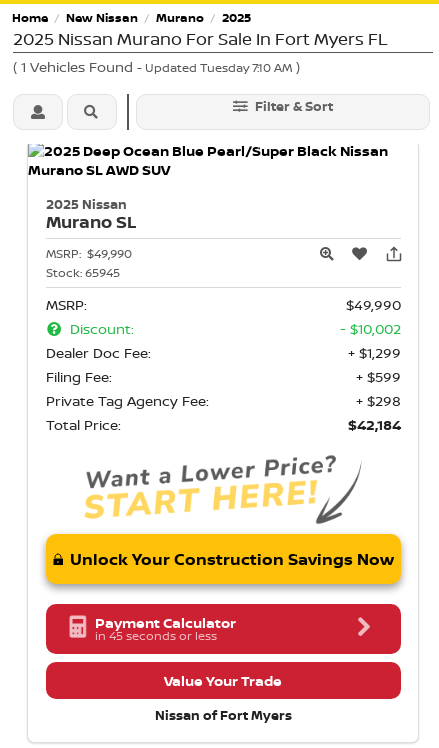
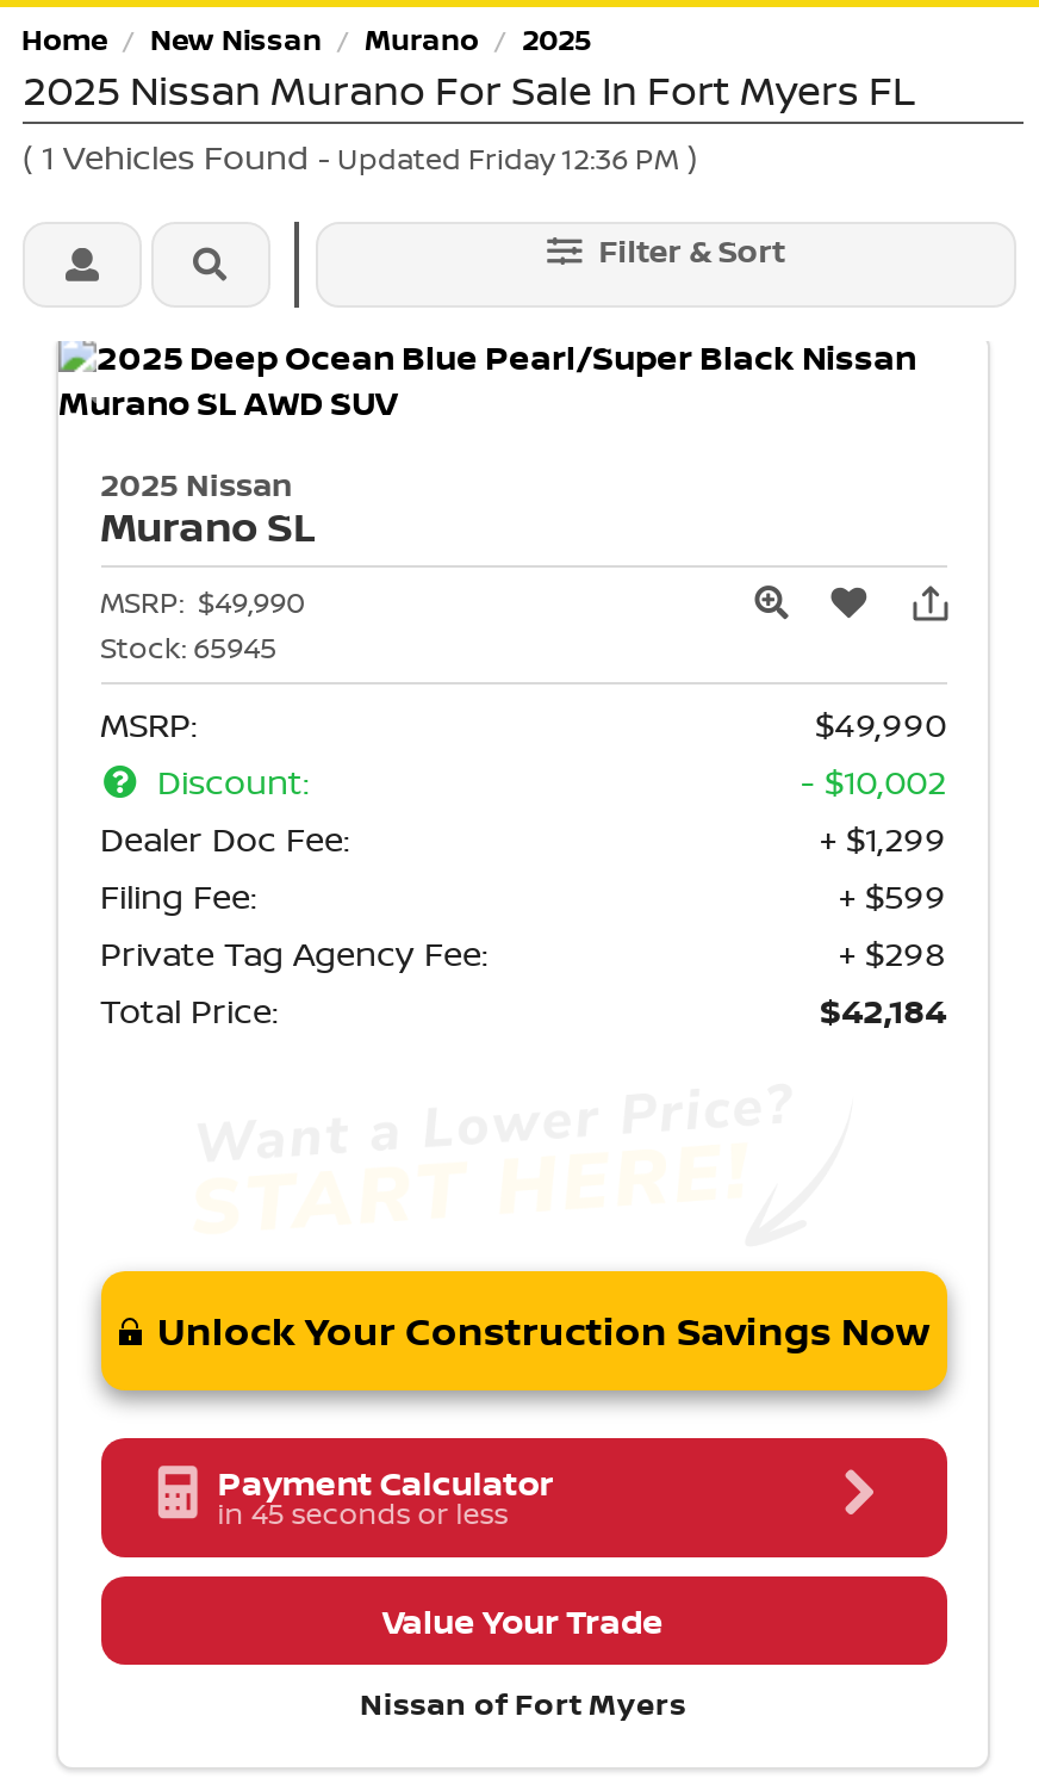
[13,57,300,76] (1 Vehicles Found - Updated Tuesday 7:10 AM) -> [23,134,697,179] (1 Vehicles Found - Updated Friday 12:36 PM)
[84,455,361,524] [image] -> none

